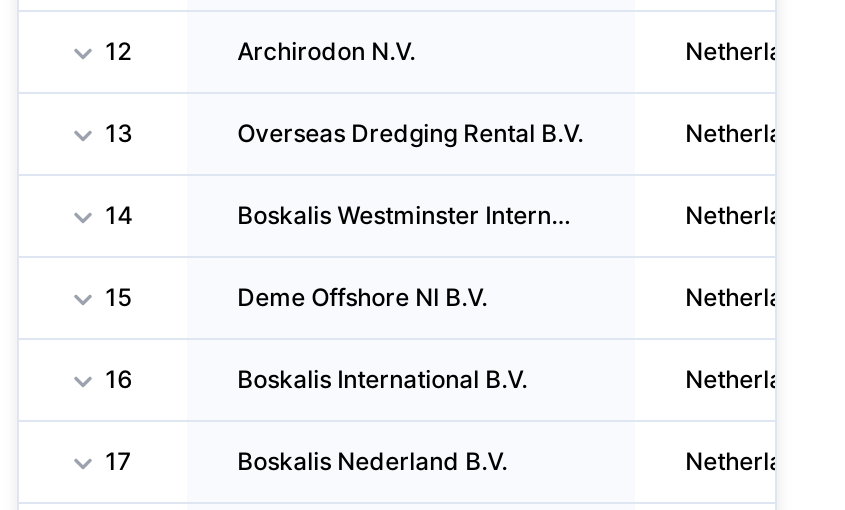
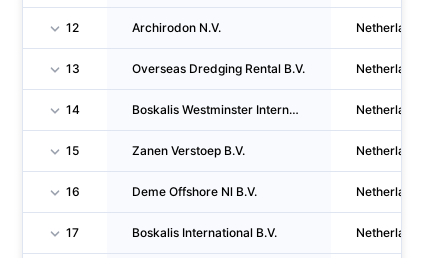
moved [237,283,487,313] -> [132,184,257,199]: Deme Offshore Nl B.V.
none -> [132,143,245,158] Zanen Verstoep B.V.
moved [237,365,527,395] -> [132,225,277,240]: Boskalis International B.V.
[237,447,507,477] Boskalis Nederland B.V. -> none

